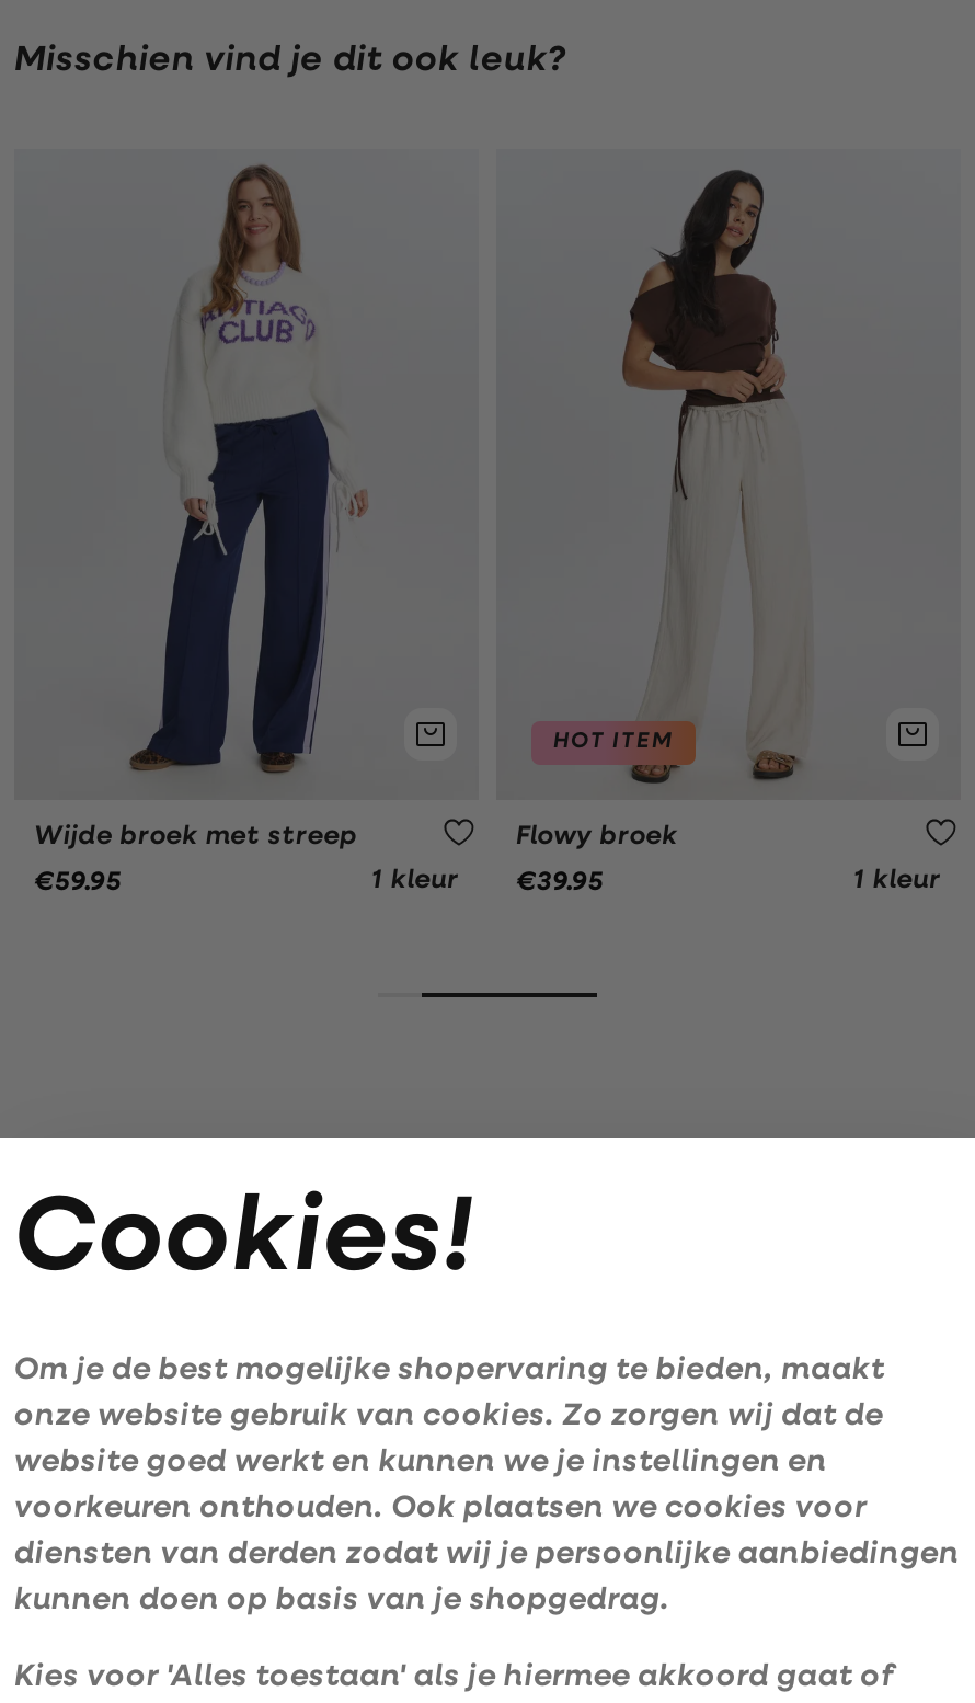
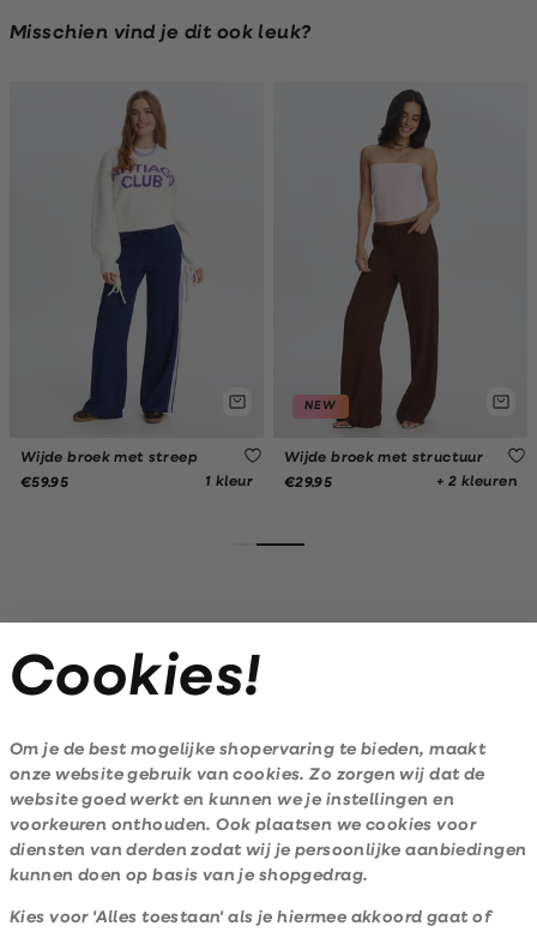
[553,164,799,780] [image] | HOT ITEM -> [304,89,439,428] [image] | NEW
[516,824,678,850] Flowy broek -> [284,451,483,465] Wijde broek met structuur
[516,869,941,896] €39.95 | 1 kleur -> [284,475,517,490] €29.95 | + 2 kleuren

